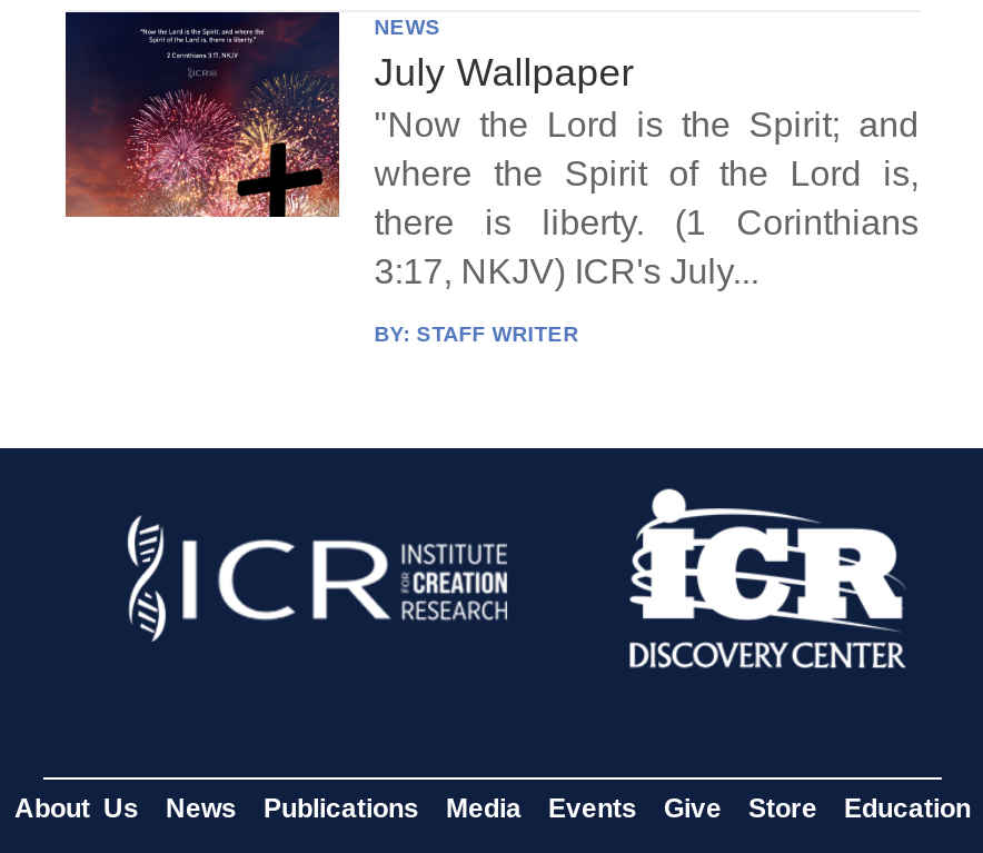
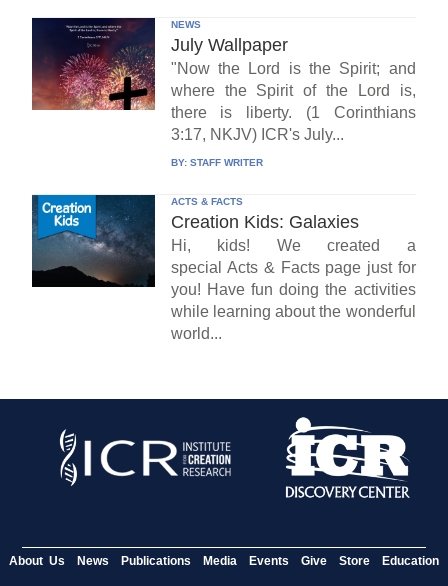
none -> [31,194,416,342] [image] | ACTS & FACTS | Creation Kids: Galaxies | Hi, kids! We created a | special Acts & Facts page just for | you! Have fun doing the activities | while learning about the wonderful | world...

